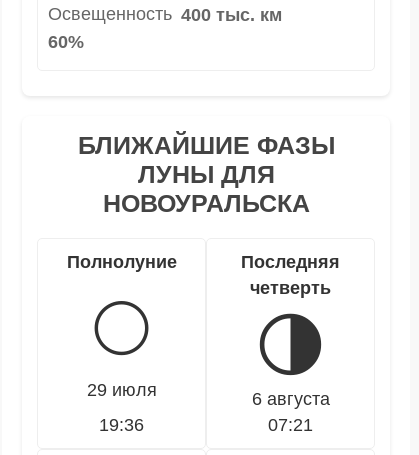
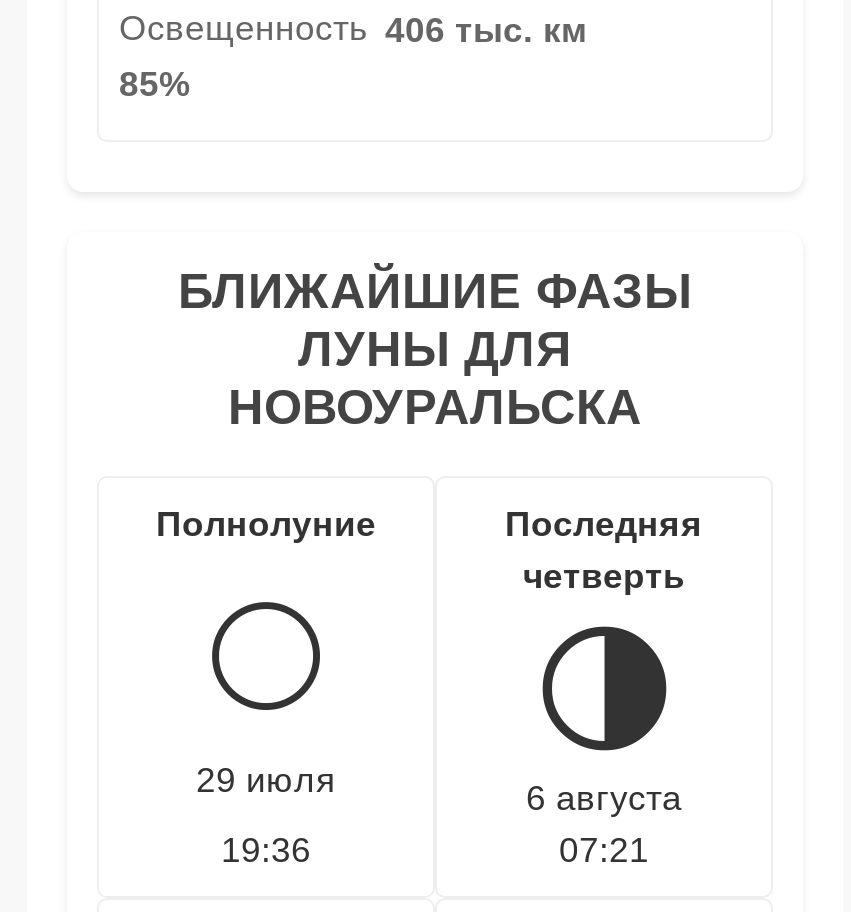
[48,4,282,25] Освещенность 400 тыс. км -> [119,8,587,50] Освещенность 406 тыс. км
[48,32,84,52] 60% -> [119,64,191,104] 85%

